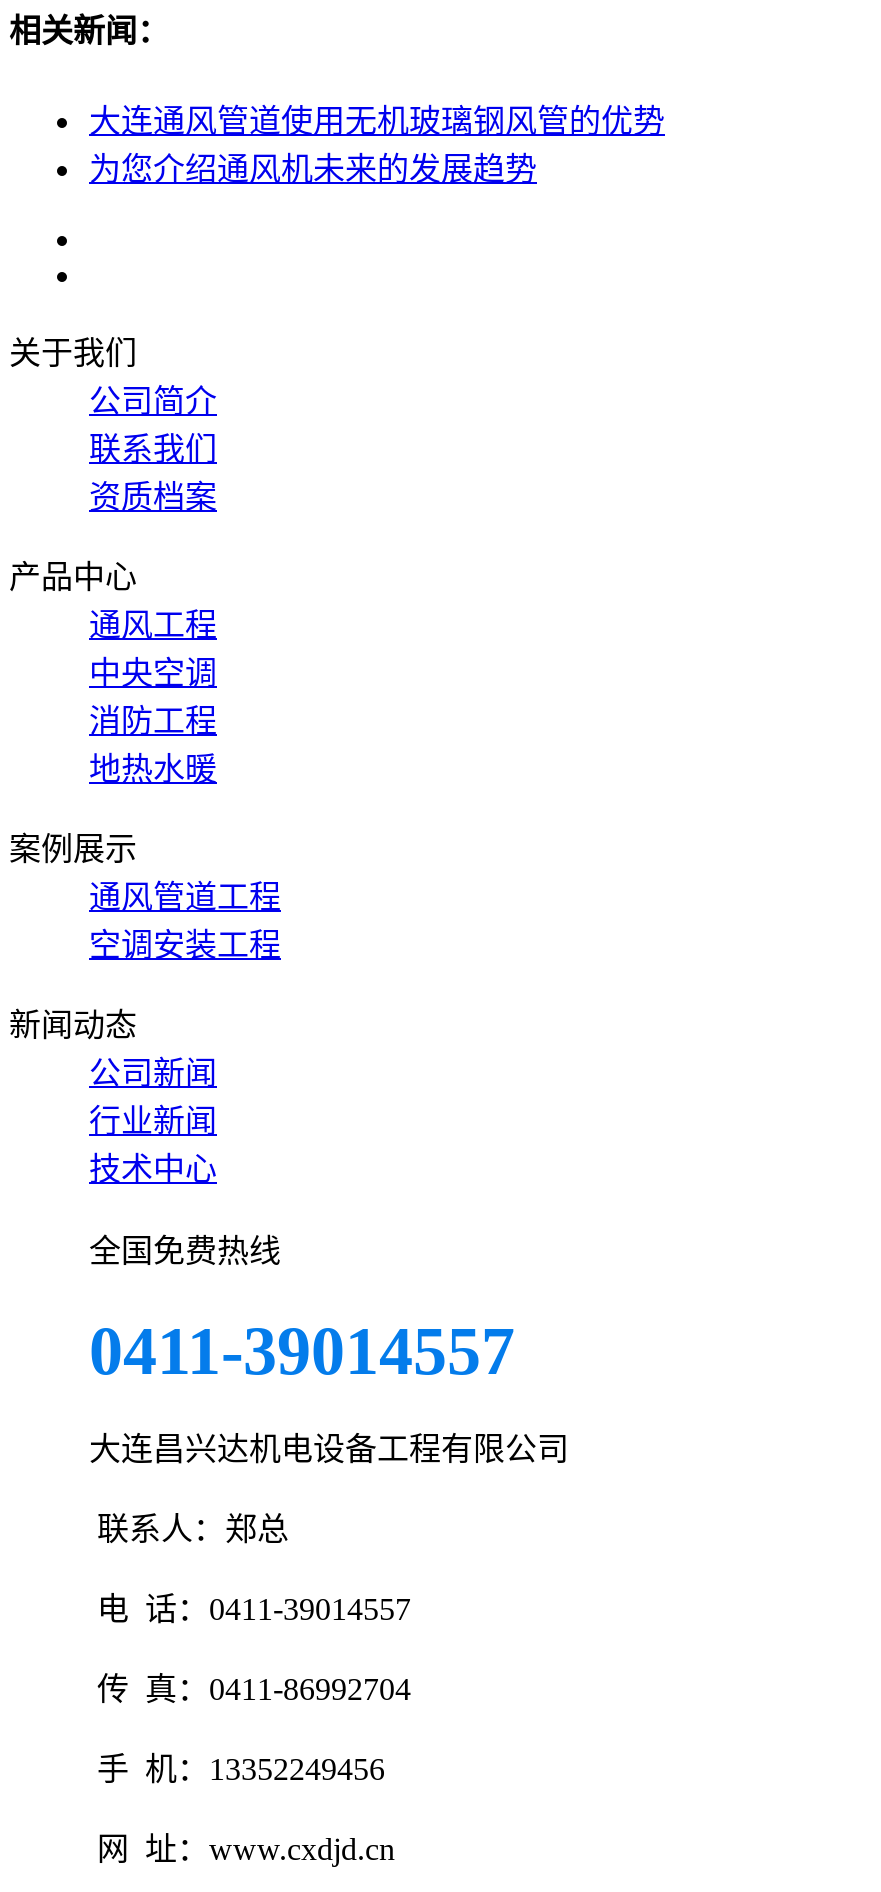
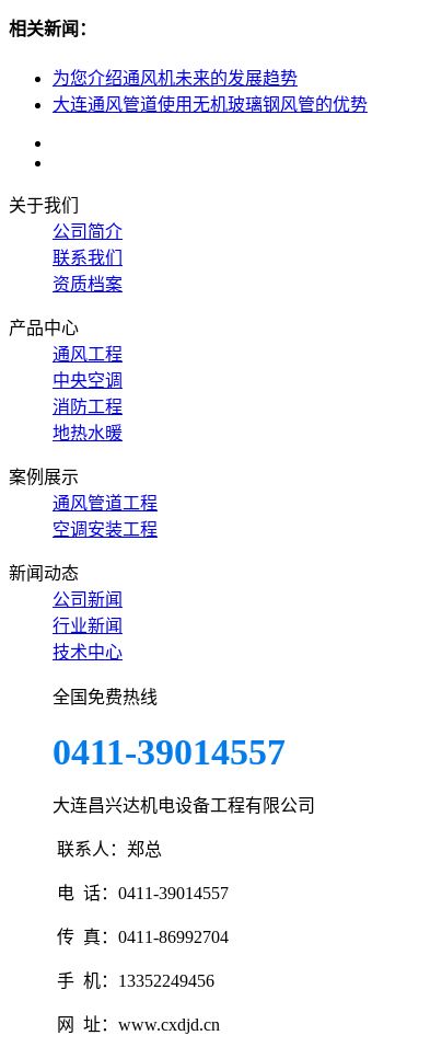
moved [89,104,665,138] -> [53,95,368,114]: 大连通风管道使用无机玻璃钢风管的优势
moved [89,152,537,186] -> [53,69,298,88]: 为您介绍通风机未来的发展趋势

